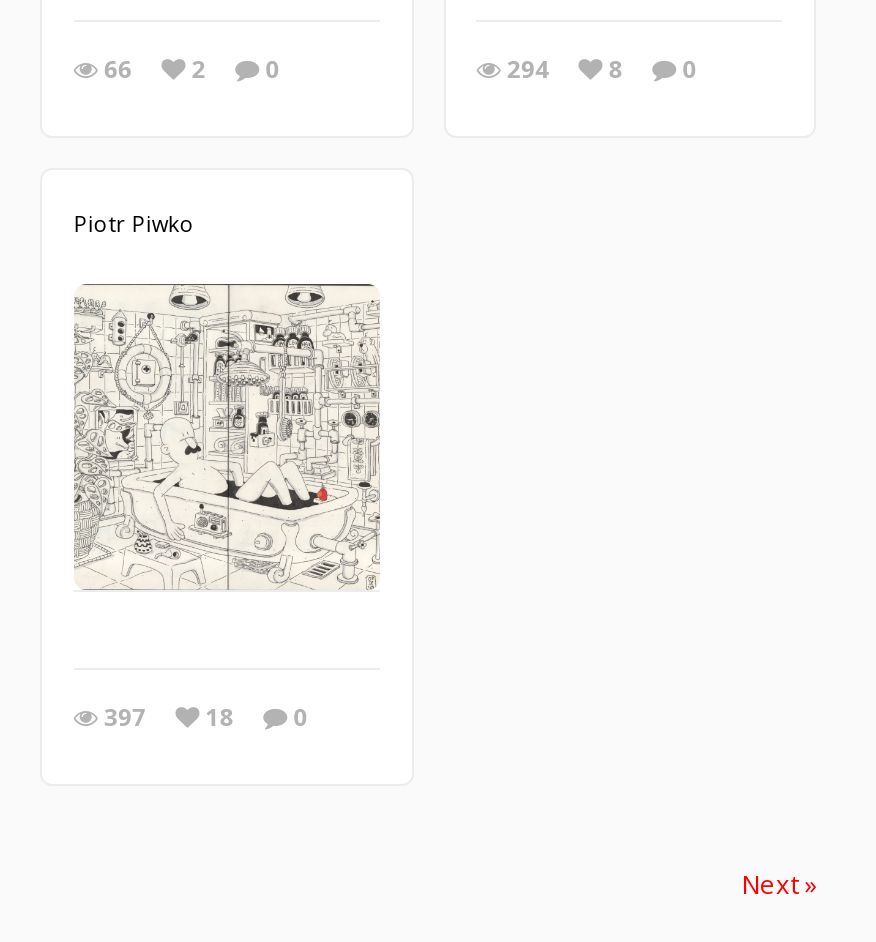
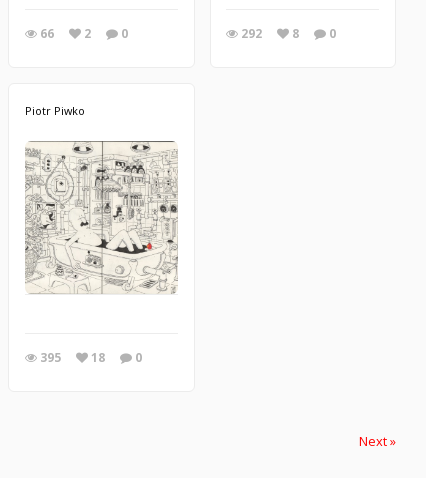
[501,52,696,86] 294 8 0 -> [238,25,336,42] 292 8 0
[98,700,307,734] 397 18 0 -> [37,349,142,366] 395 18 0

